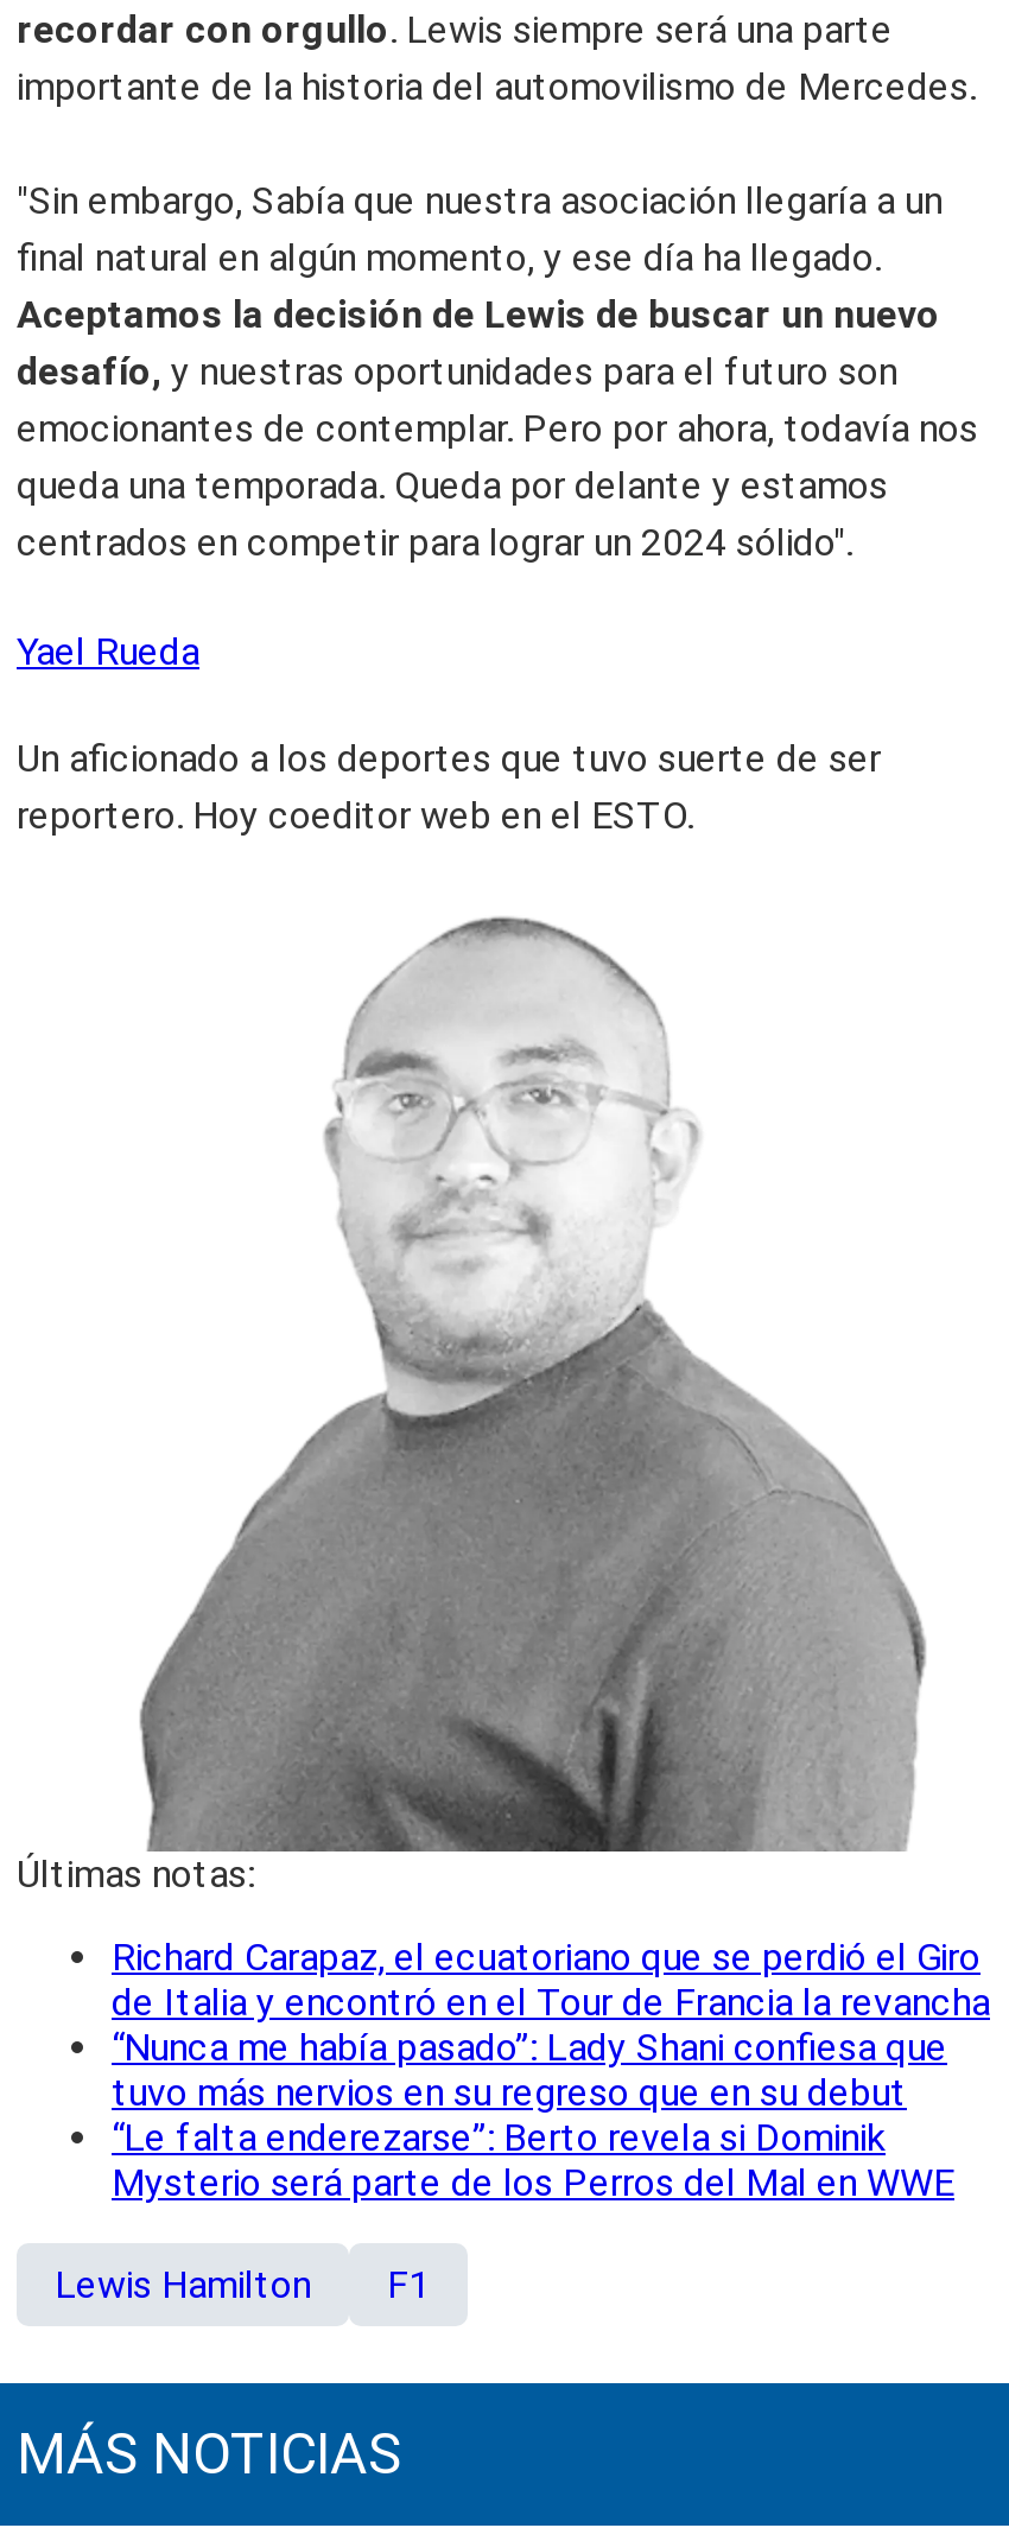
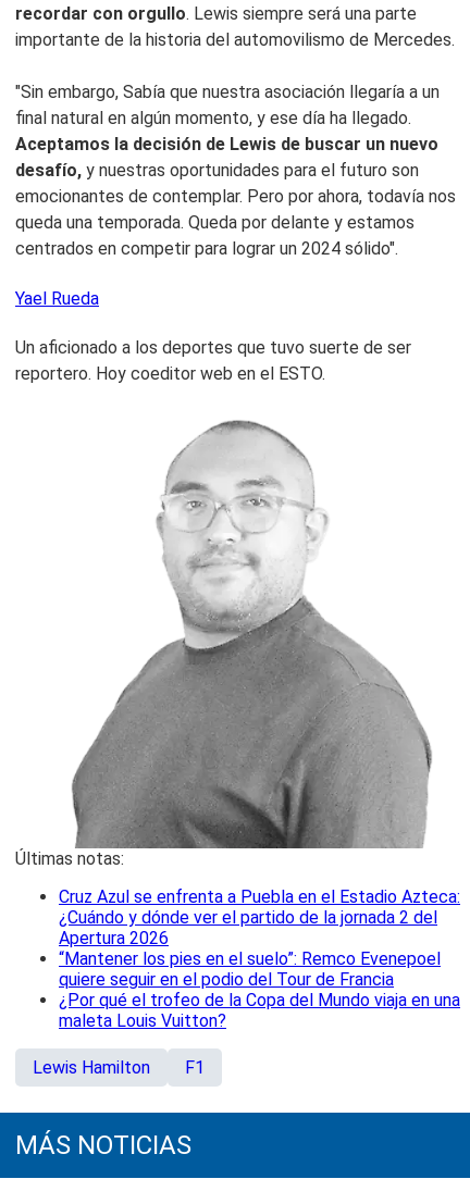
[112,1934,990,2205] Richard Carapaz, el ecuatoriano que se perdió el Giro | de Italia y encontró en el Tour de Francia la revancha | “Nunca me había pasado”: Lady Shani confiesa que | tuvo más nervios en su regreso que en su debut | “Le falta enderezarse”: Berto revela si Dominik | Mysterio será parte de los Perros del Mal en WWE -> [59,886,460,1031] Cruz Azul se enfrenta a Puebla en el Estadio Azteca: | ¿Cuándo y dónde ver el partido de la jornada 2 del | Apertura 2026 | “Mantener los pies en el suelo”: Remco Evenepoel | quiere seguir en el podio del Tour de Francia | ¿Por qué el trofeo de la Copa del Mundo viaja en una | maleta Louis Vuitton?

